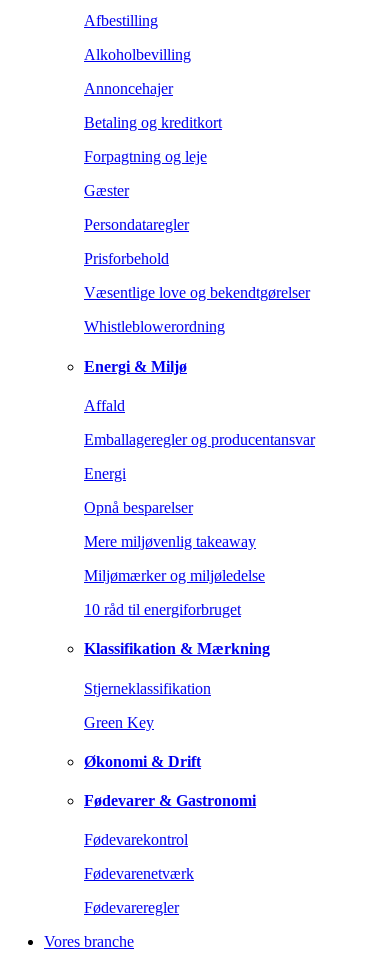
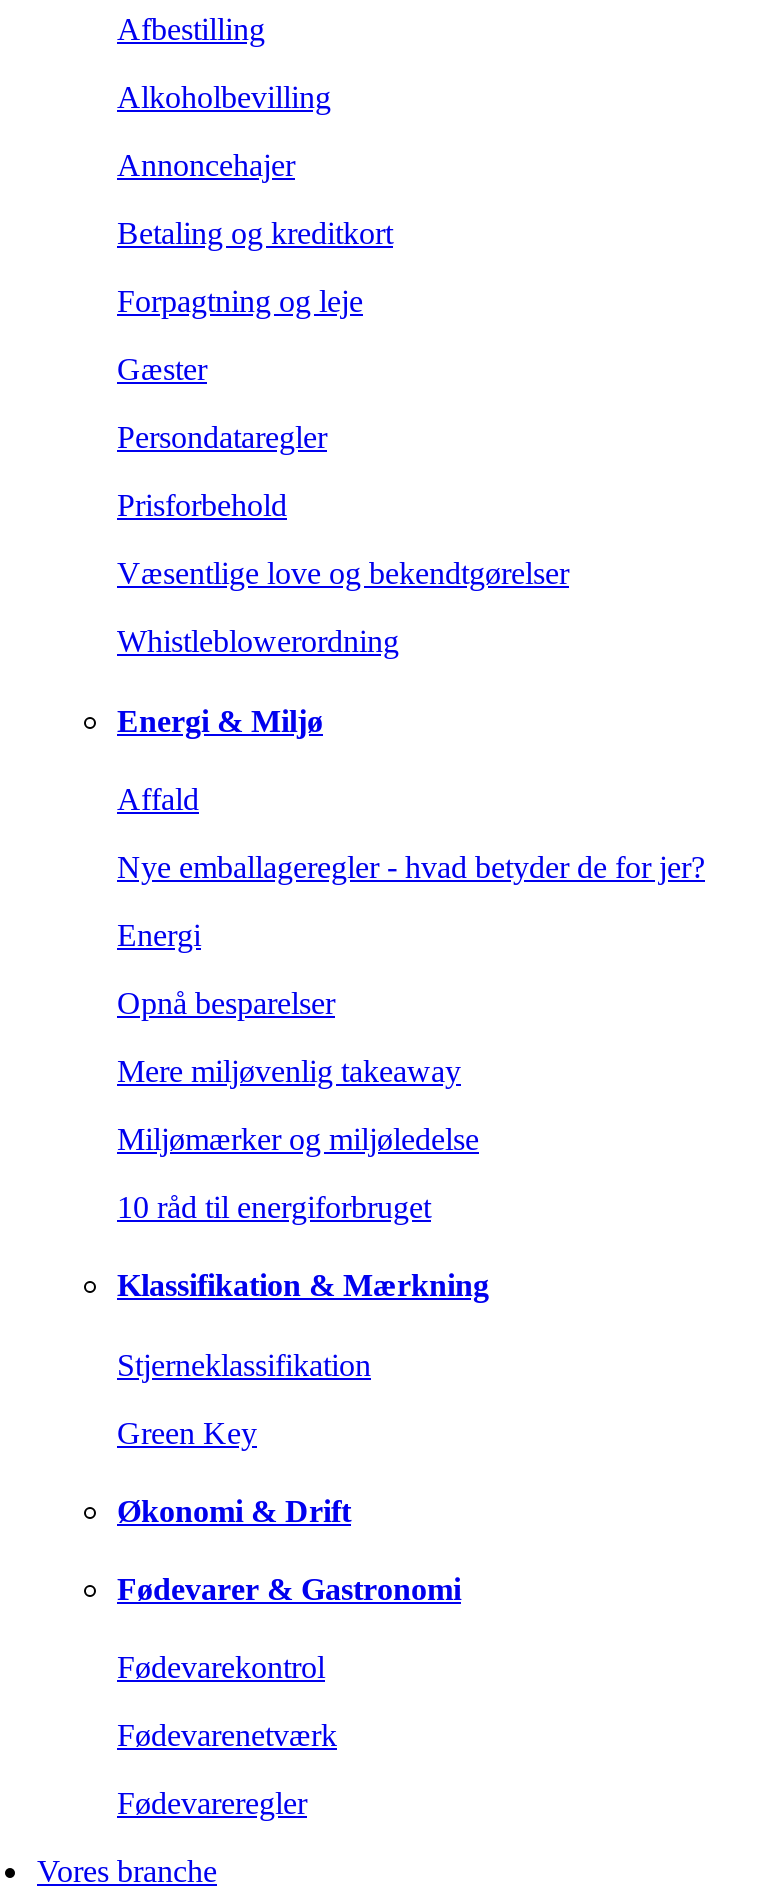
[84,431,315,448] Emballageregler og producentansvar -> [117,850,705,884] Nye emballageregler - hvad betyder de for jer?

